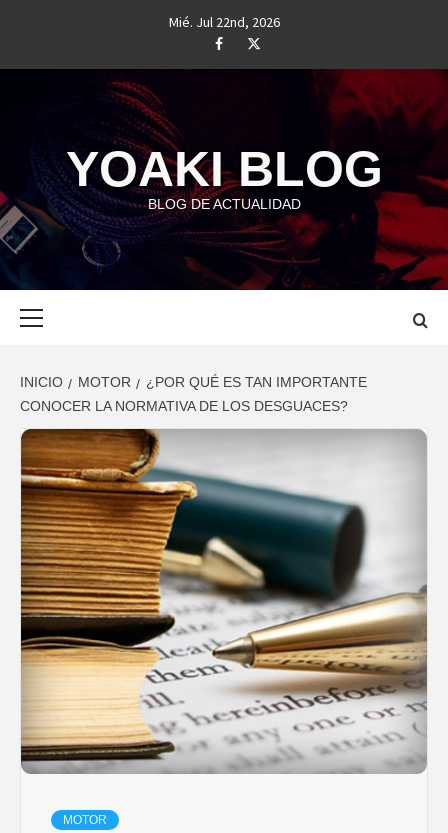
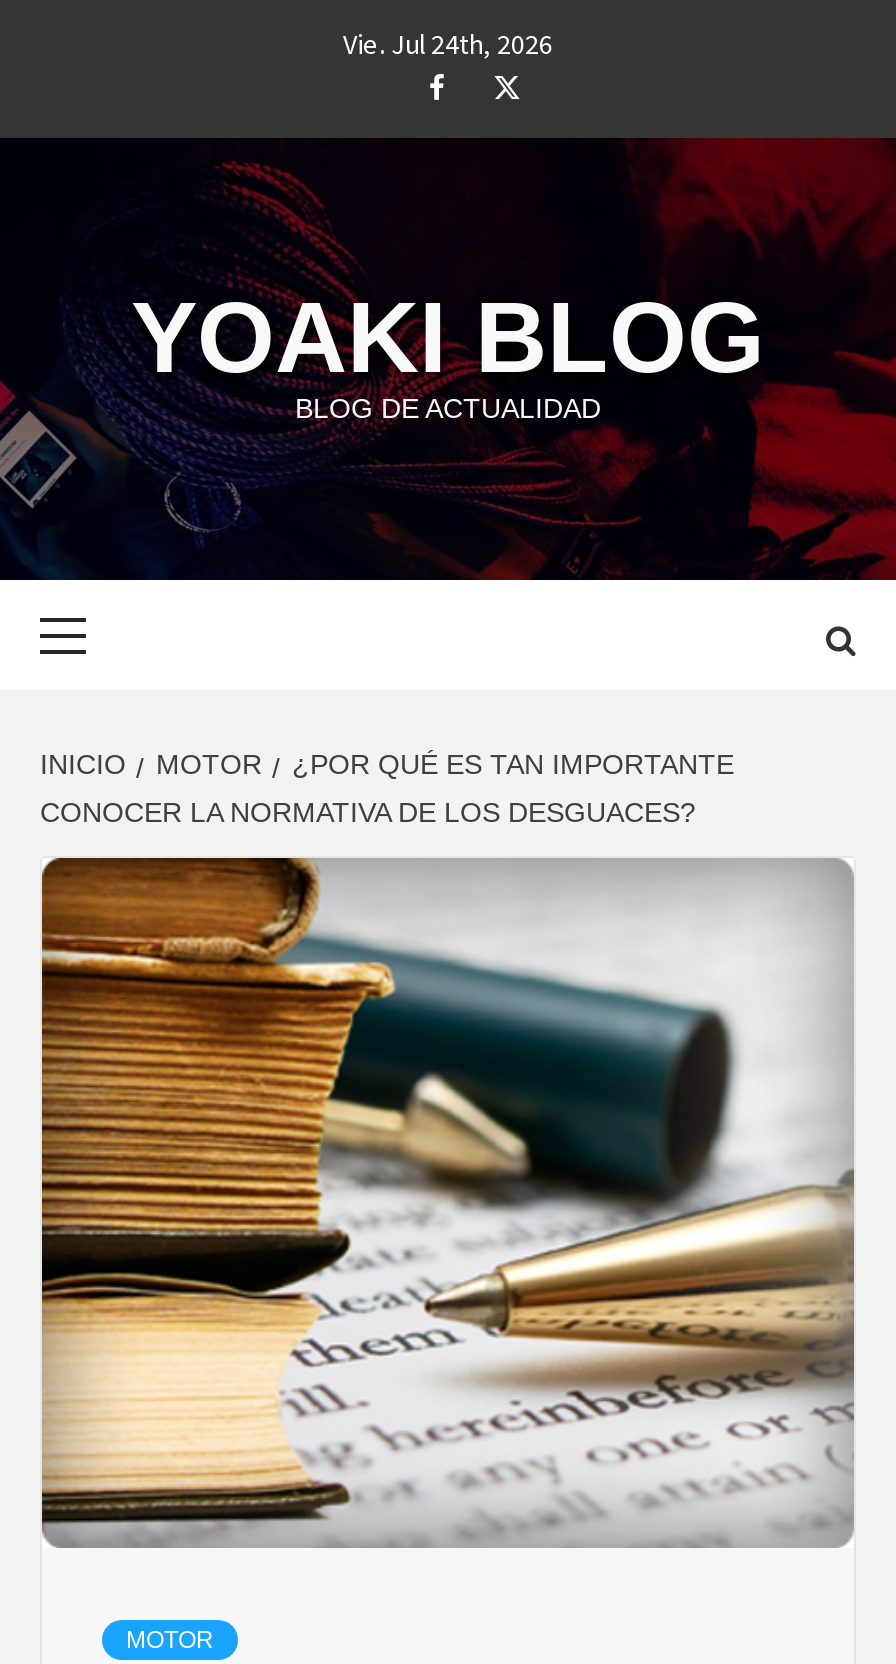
[168,13,279,31] Mié. Jul 22nd, 2026 -> [343,26,553,62] Vie. Jul 24th, 2026

